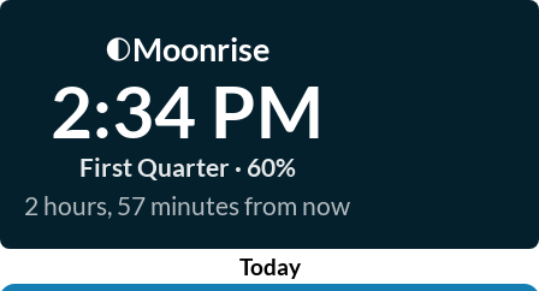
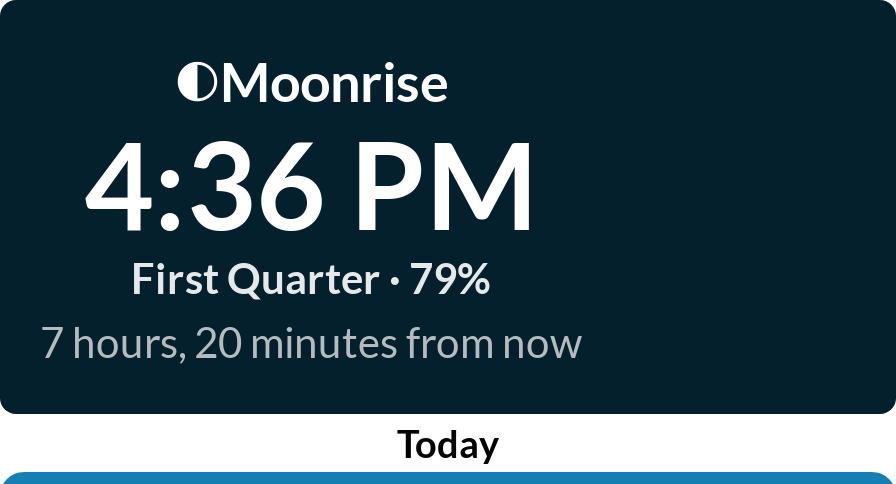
[51,67,324,154] 2:34 PM -> [84,112,538,256] 4:36 PM
[79,152,295,182] First Quarter · 60% -> [131,252,491,302] First Quarter · 79%
[24,190,350,220] 2 hours, 57 minutes from now -> [40,316,582,366] 7 hours, 20 minutes from now

